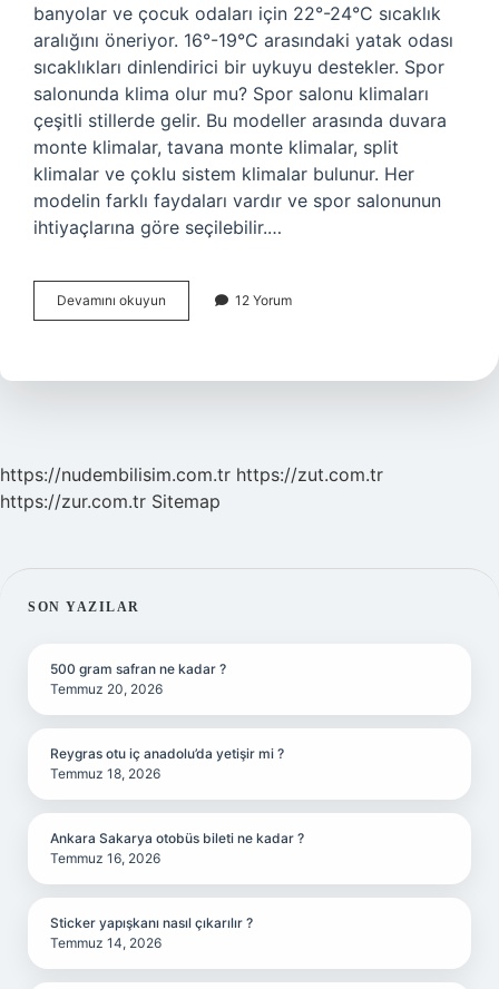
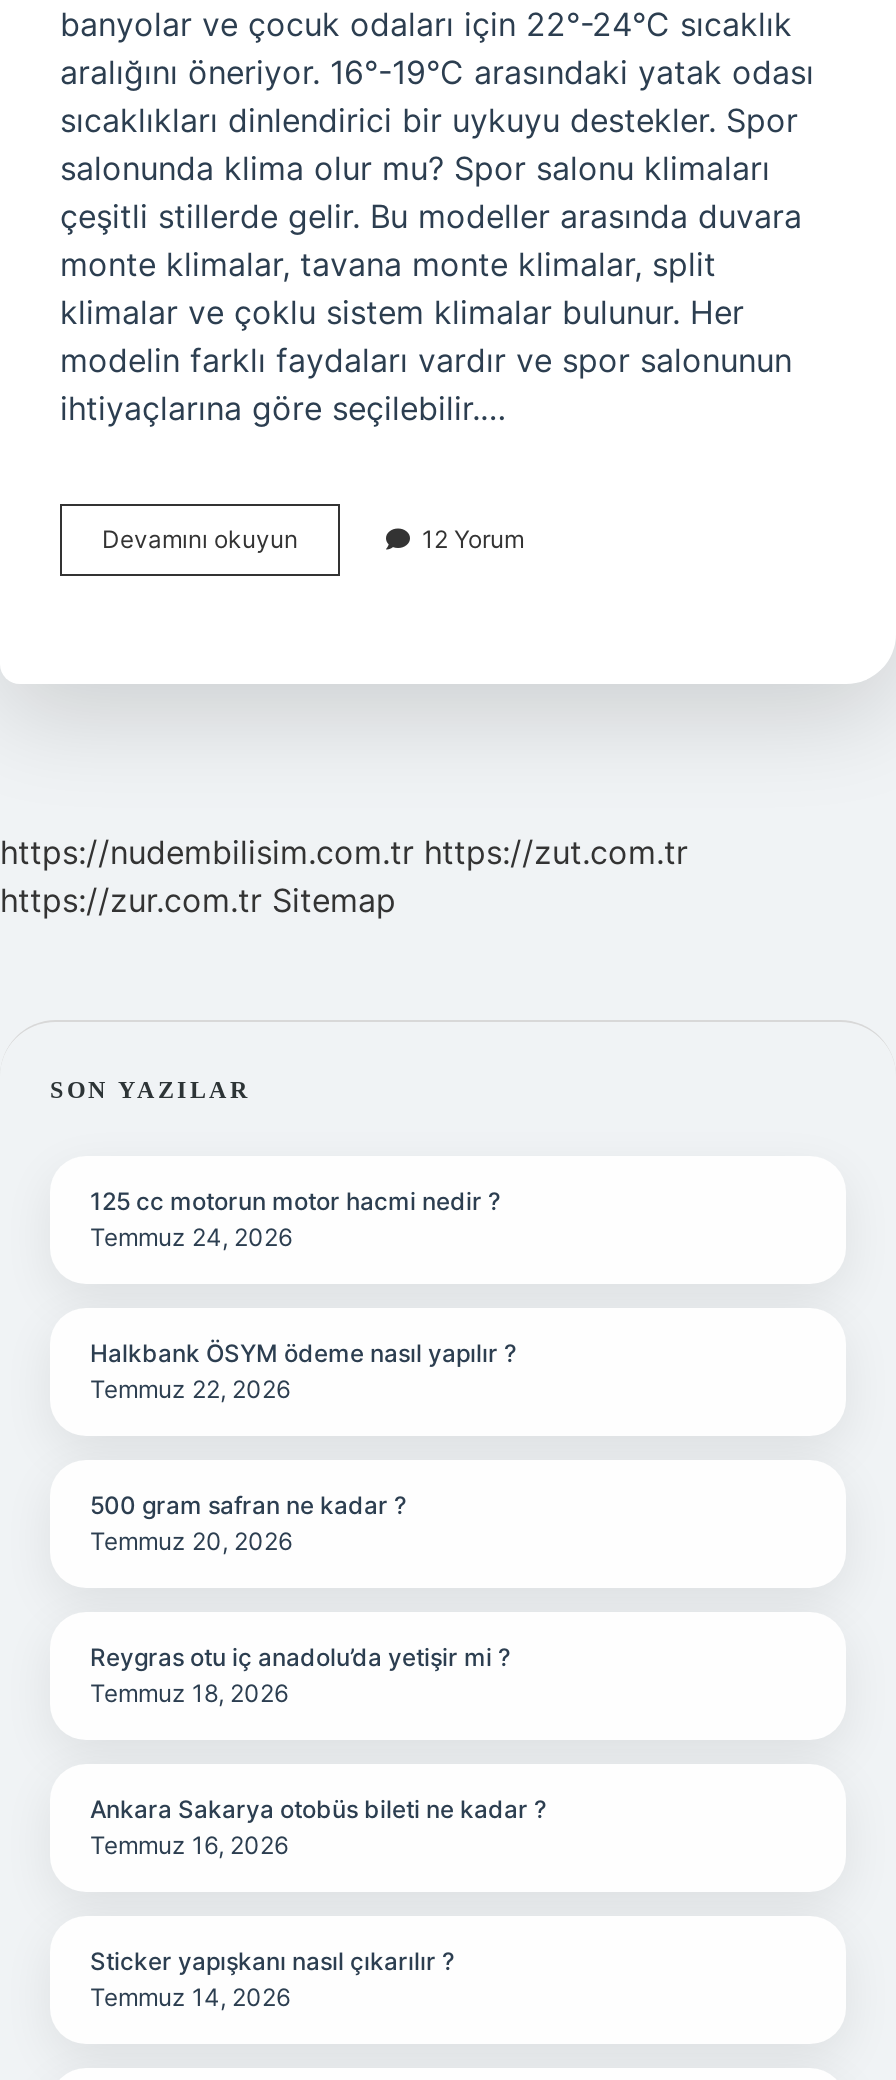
none -> [90,1186,500,1252] 125 cc motorun motor hacmi nedir ? | Temmuz 24, 2026
none -> [90,1338,516,1404] Halkbank ÖSYM ödeme nasıl yapılır ? | Temmuz 22, 2026

